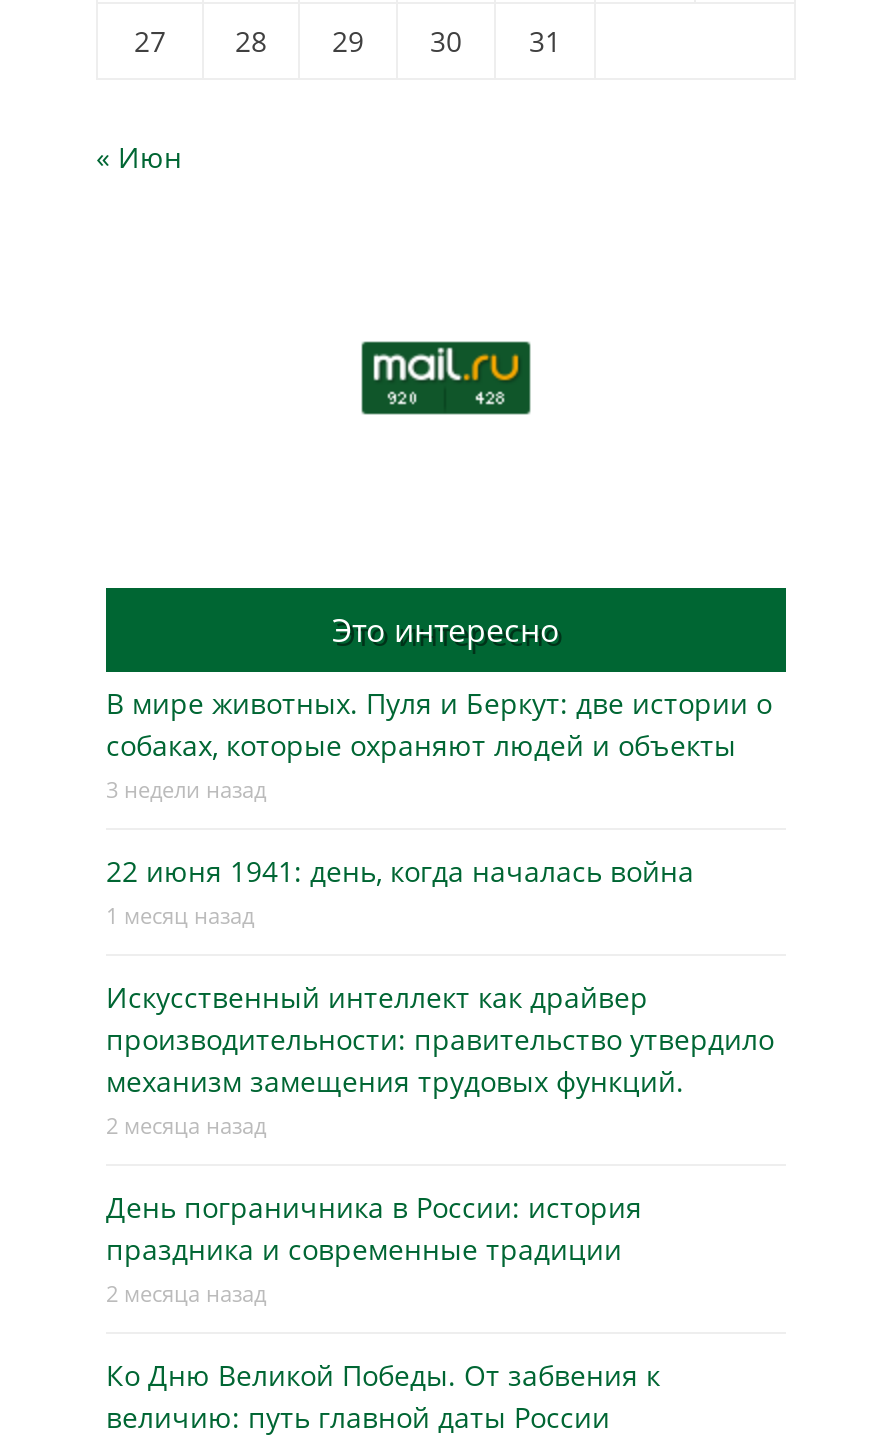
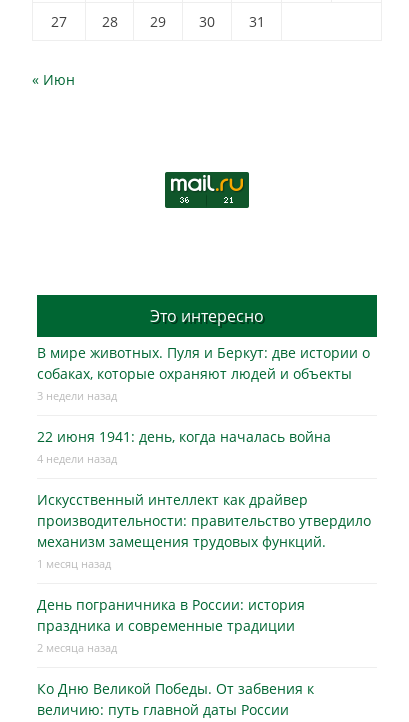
[106,900,254,930] 1 месяц назад -> [37,451,117,466] 4 недели назад
[106,1110,266,1140] 2 месяца назад -> [37,556,111,571] 1 месяц назад

